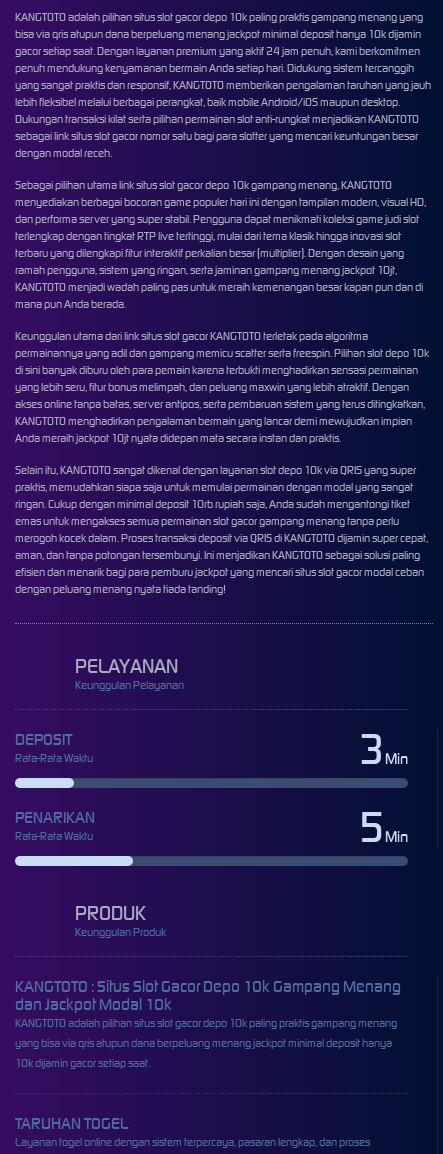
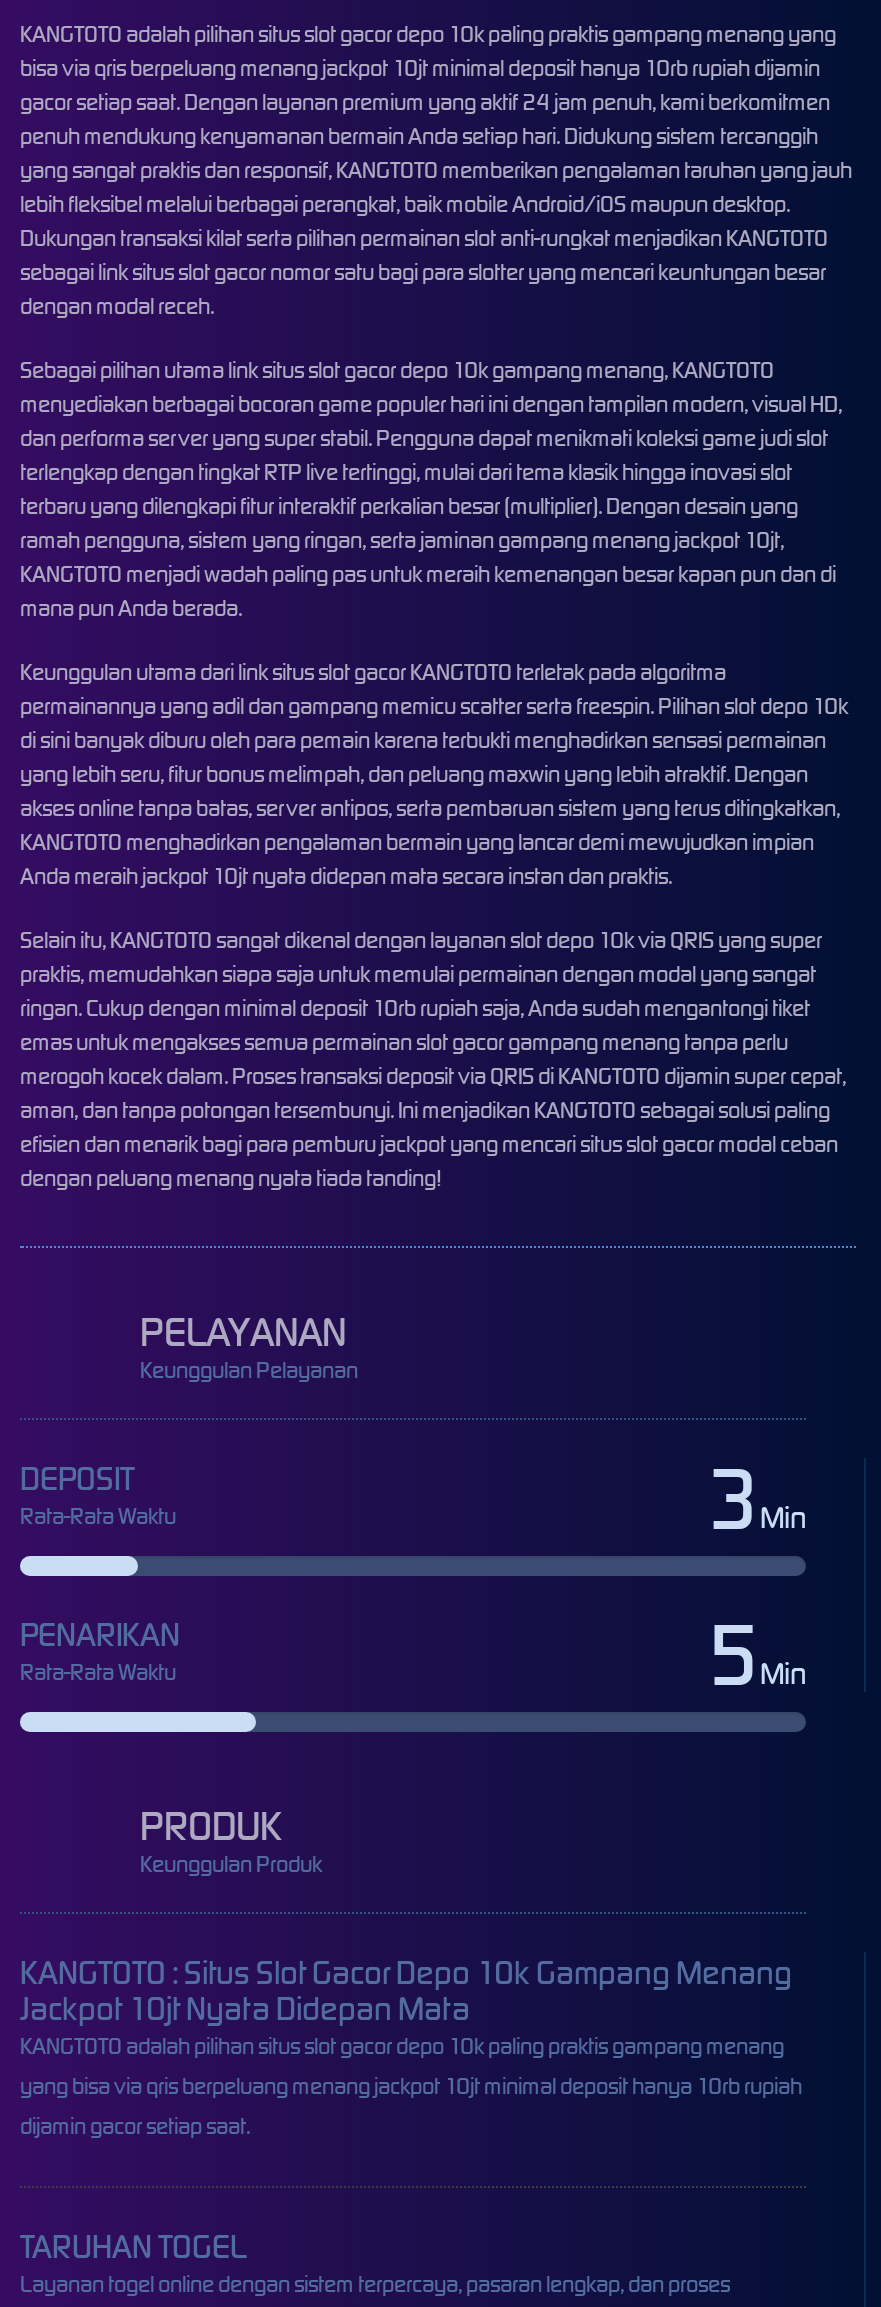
[15,27,421,41] bisa via qris atupun dana berpeluang menang jackpot minimal deposit hanya 10k dijamin -> [20,55,820,83] bisa via qris berpeluang menang jackpot 10jt minimal deposit hanya 10rb rupiah dijamin
[15,994,172,1014] dan Jackpot Modal 10k -> [20,1989,470,2029] Jackpot 10jt Nyata Didepan Mata
[15,1036,392,1070] yang bisa via qris atupun dana berpeluang menang jackpot minimal deposit hanya | 10k dijamin gacor setiap saat. -> [20,2073,802,2141] yang bisa via qris berpeluang menang jackpot 10jt minimal deposit hanya 10rb rupiah | dijamin gacor setiap saat.

